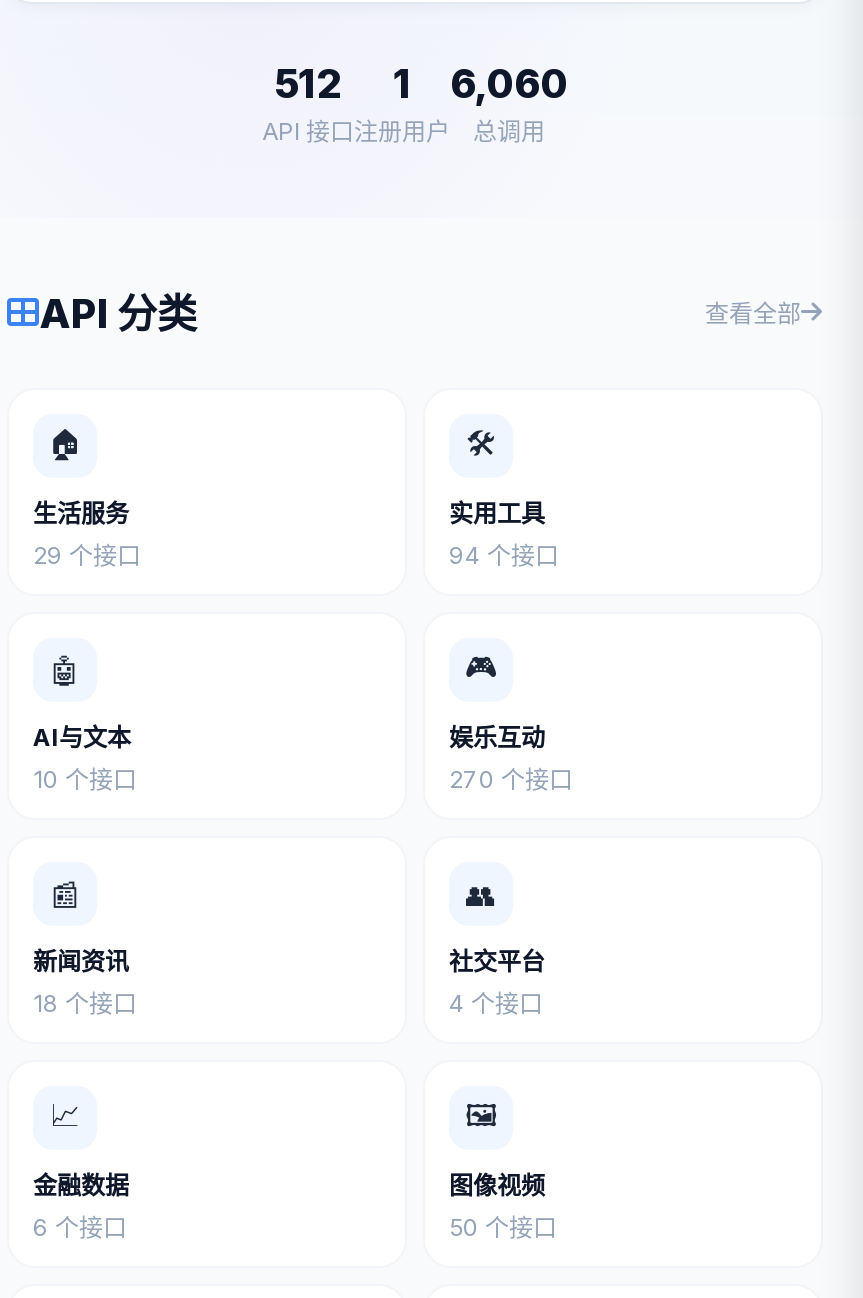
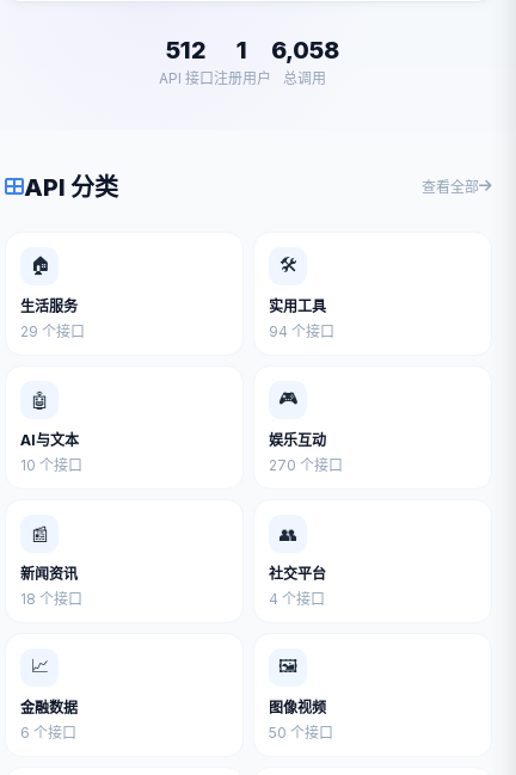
[274,60,568,108] 512 1 6,060 -> [165,36,339,64] 512 1 6,058

